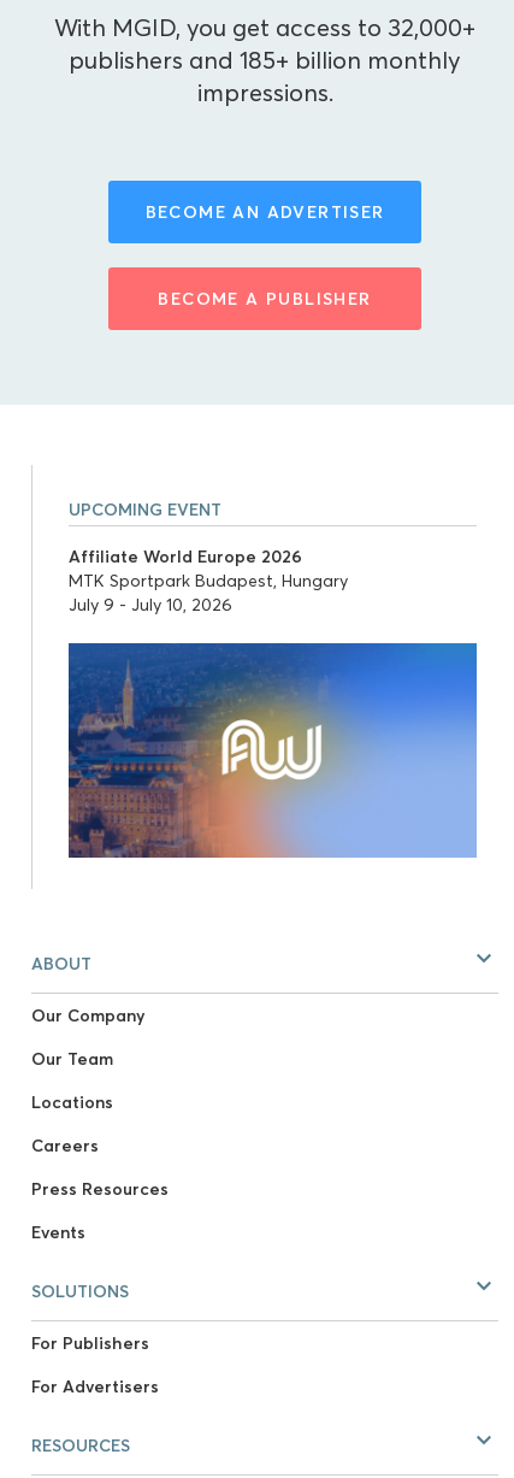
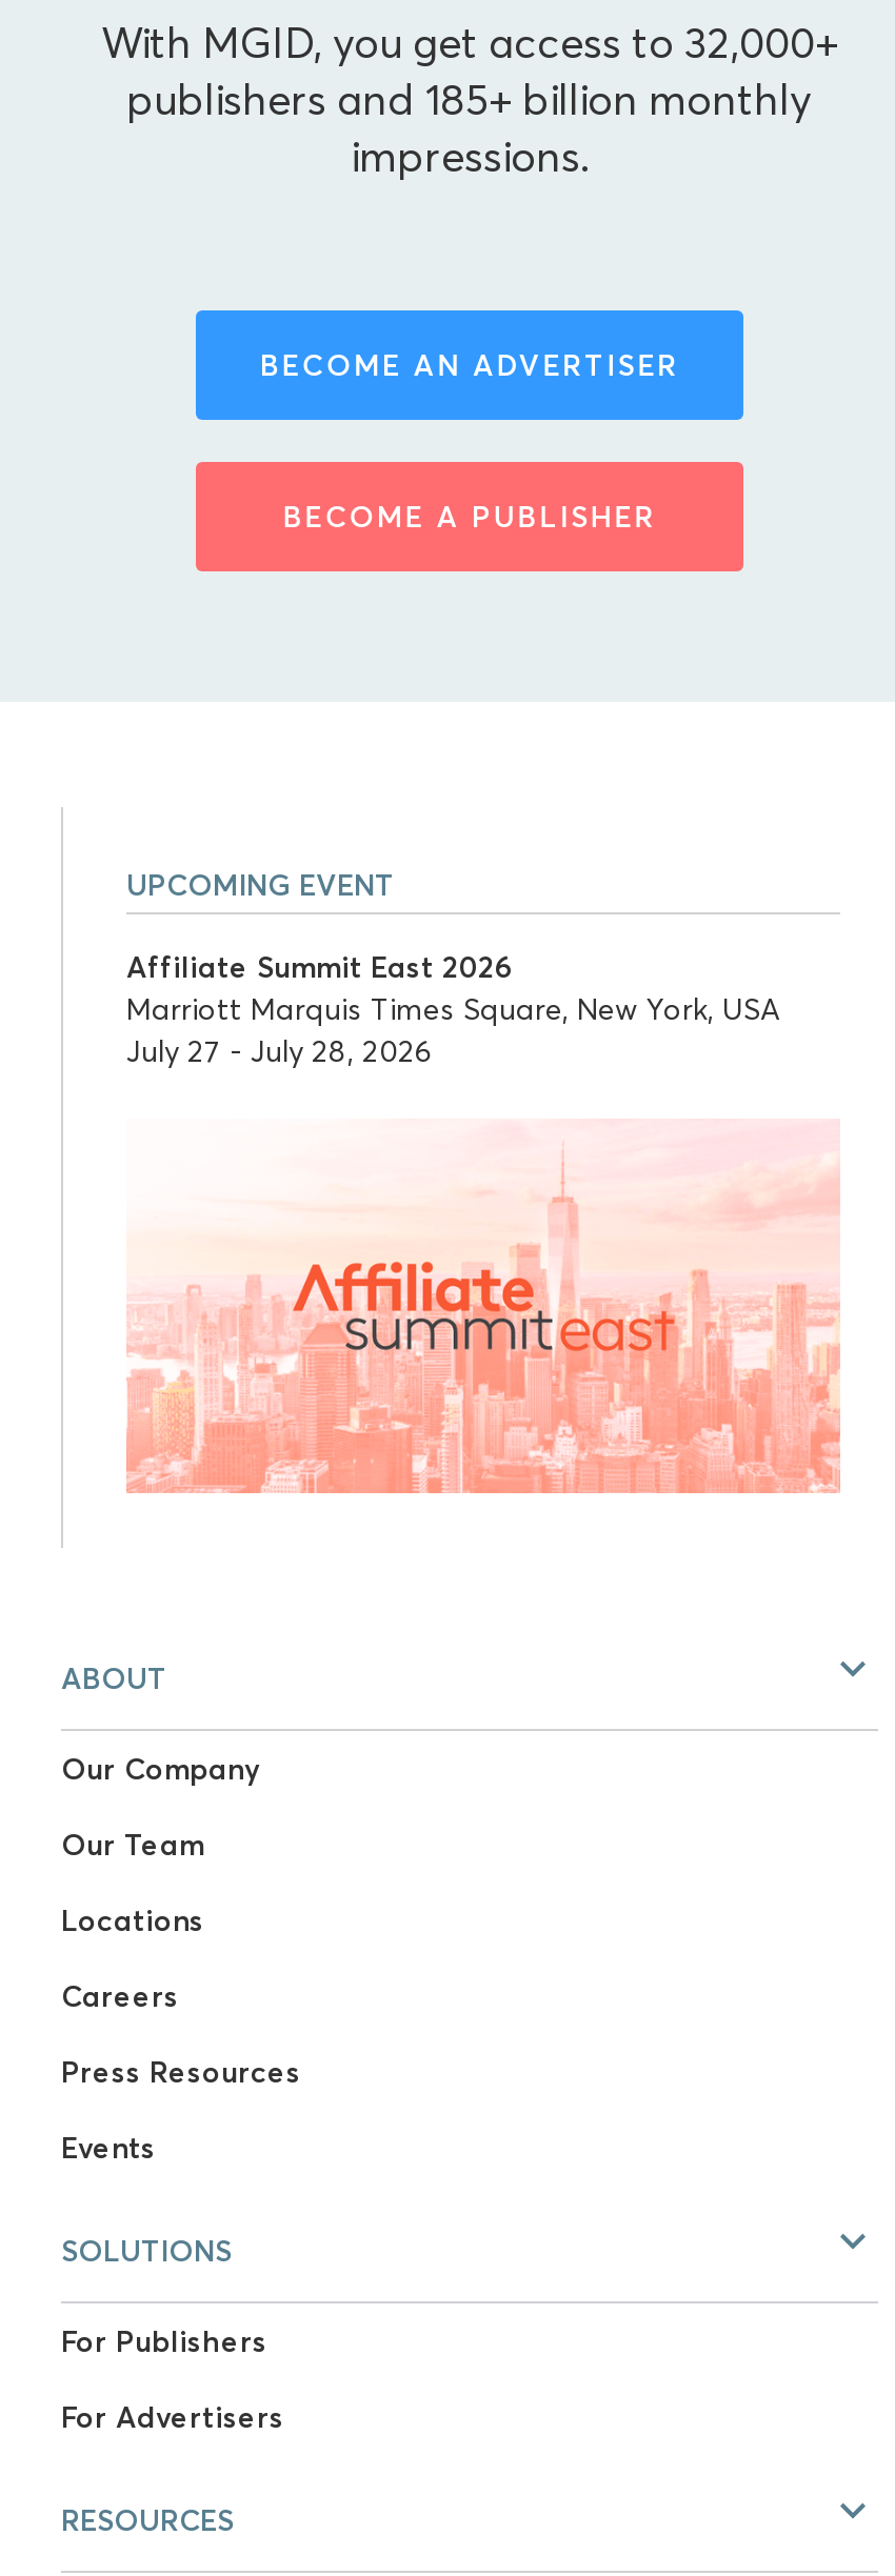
[69,546,348,616] Affiliate World Europe 2026 | MTK Sportpark Budapest, Hungary | July 9 - July 10, 2026 -> [126,948,779,1070] Affiliate Summit East 2026 | Marriott Marquis Times Square, New York, USA | July 27 - July 28, 2026
[67,642,478,859] [image] -> [126,1119,842,1495] [image]

